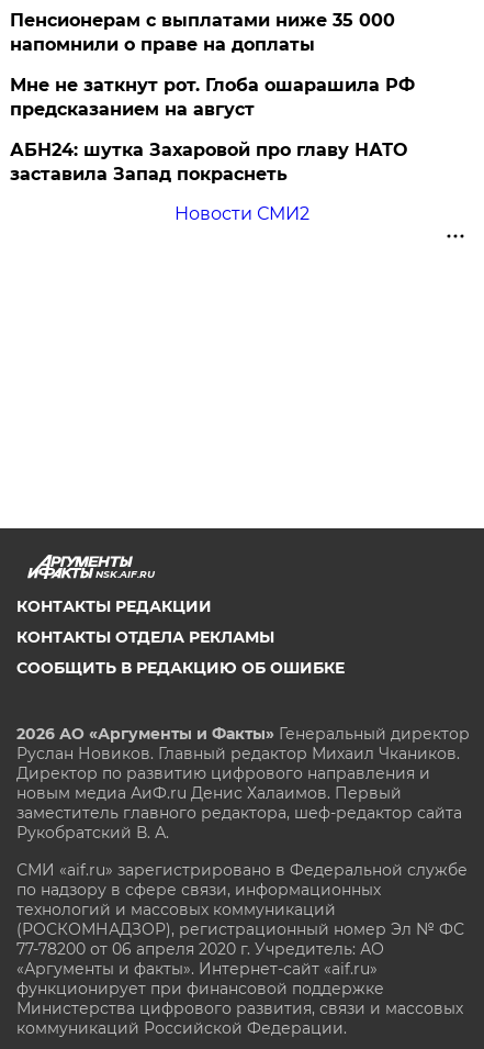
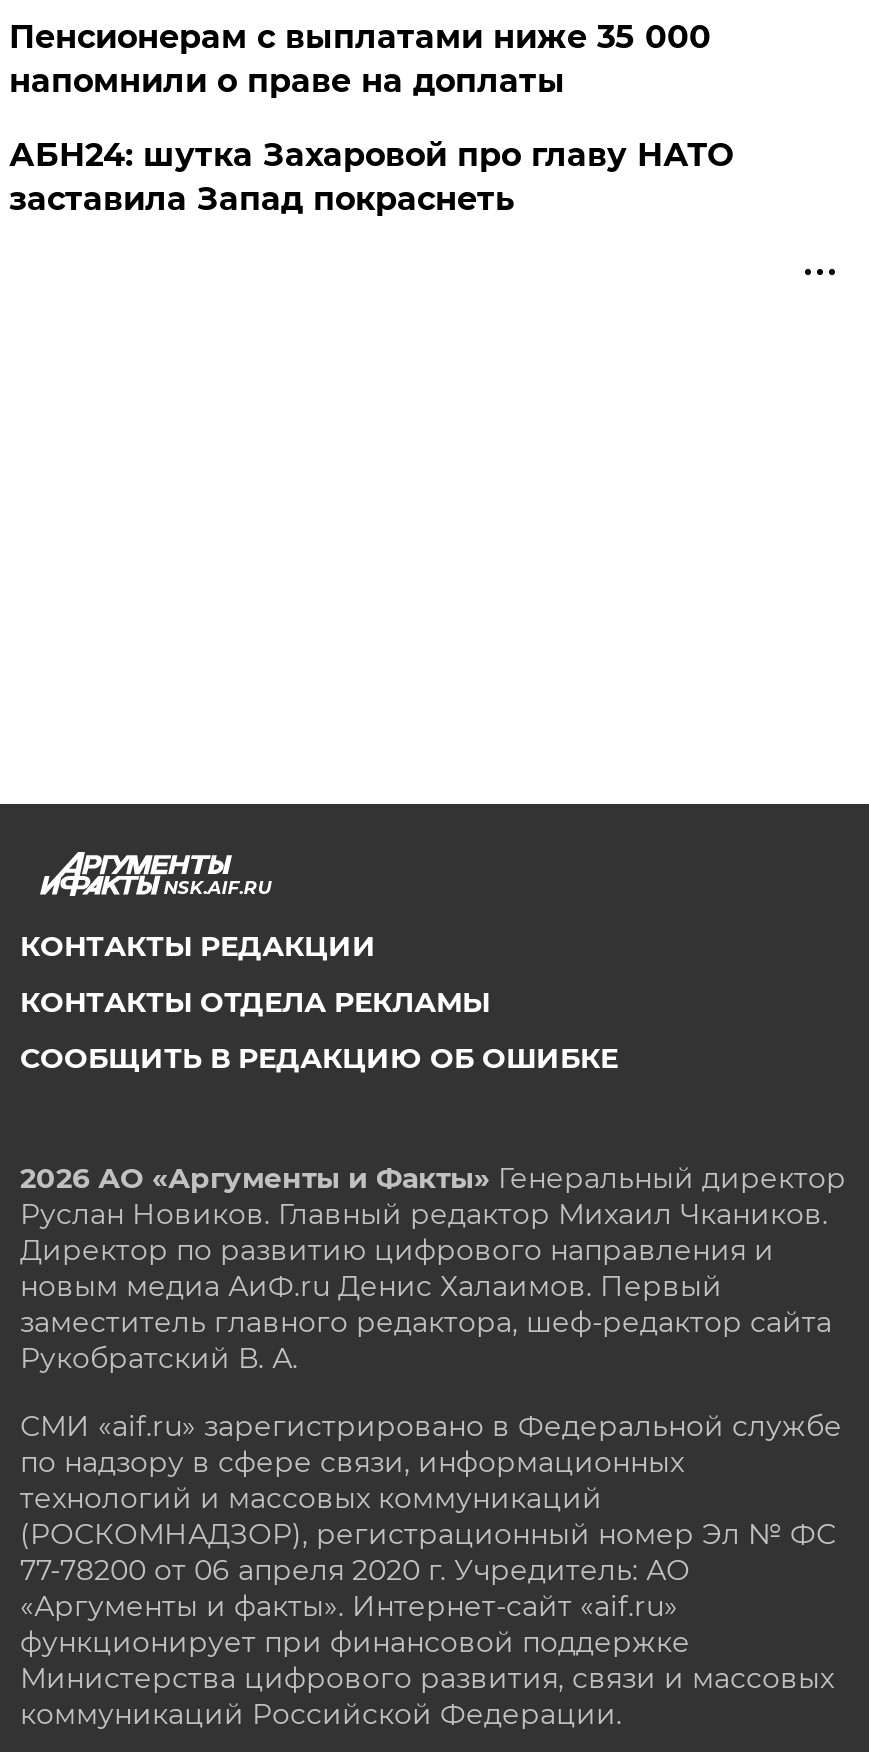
[10,75,415,120] Мне не заткнут рот. Глоба ошарашила РФ | предсказанием на август -> none
[174,203,309,224] Новости СМИ2 -> none

